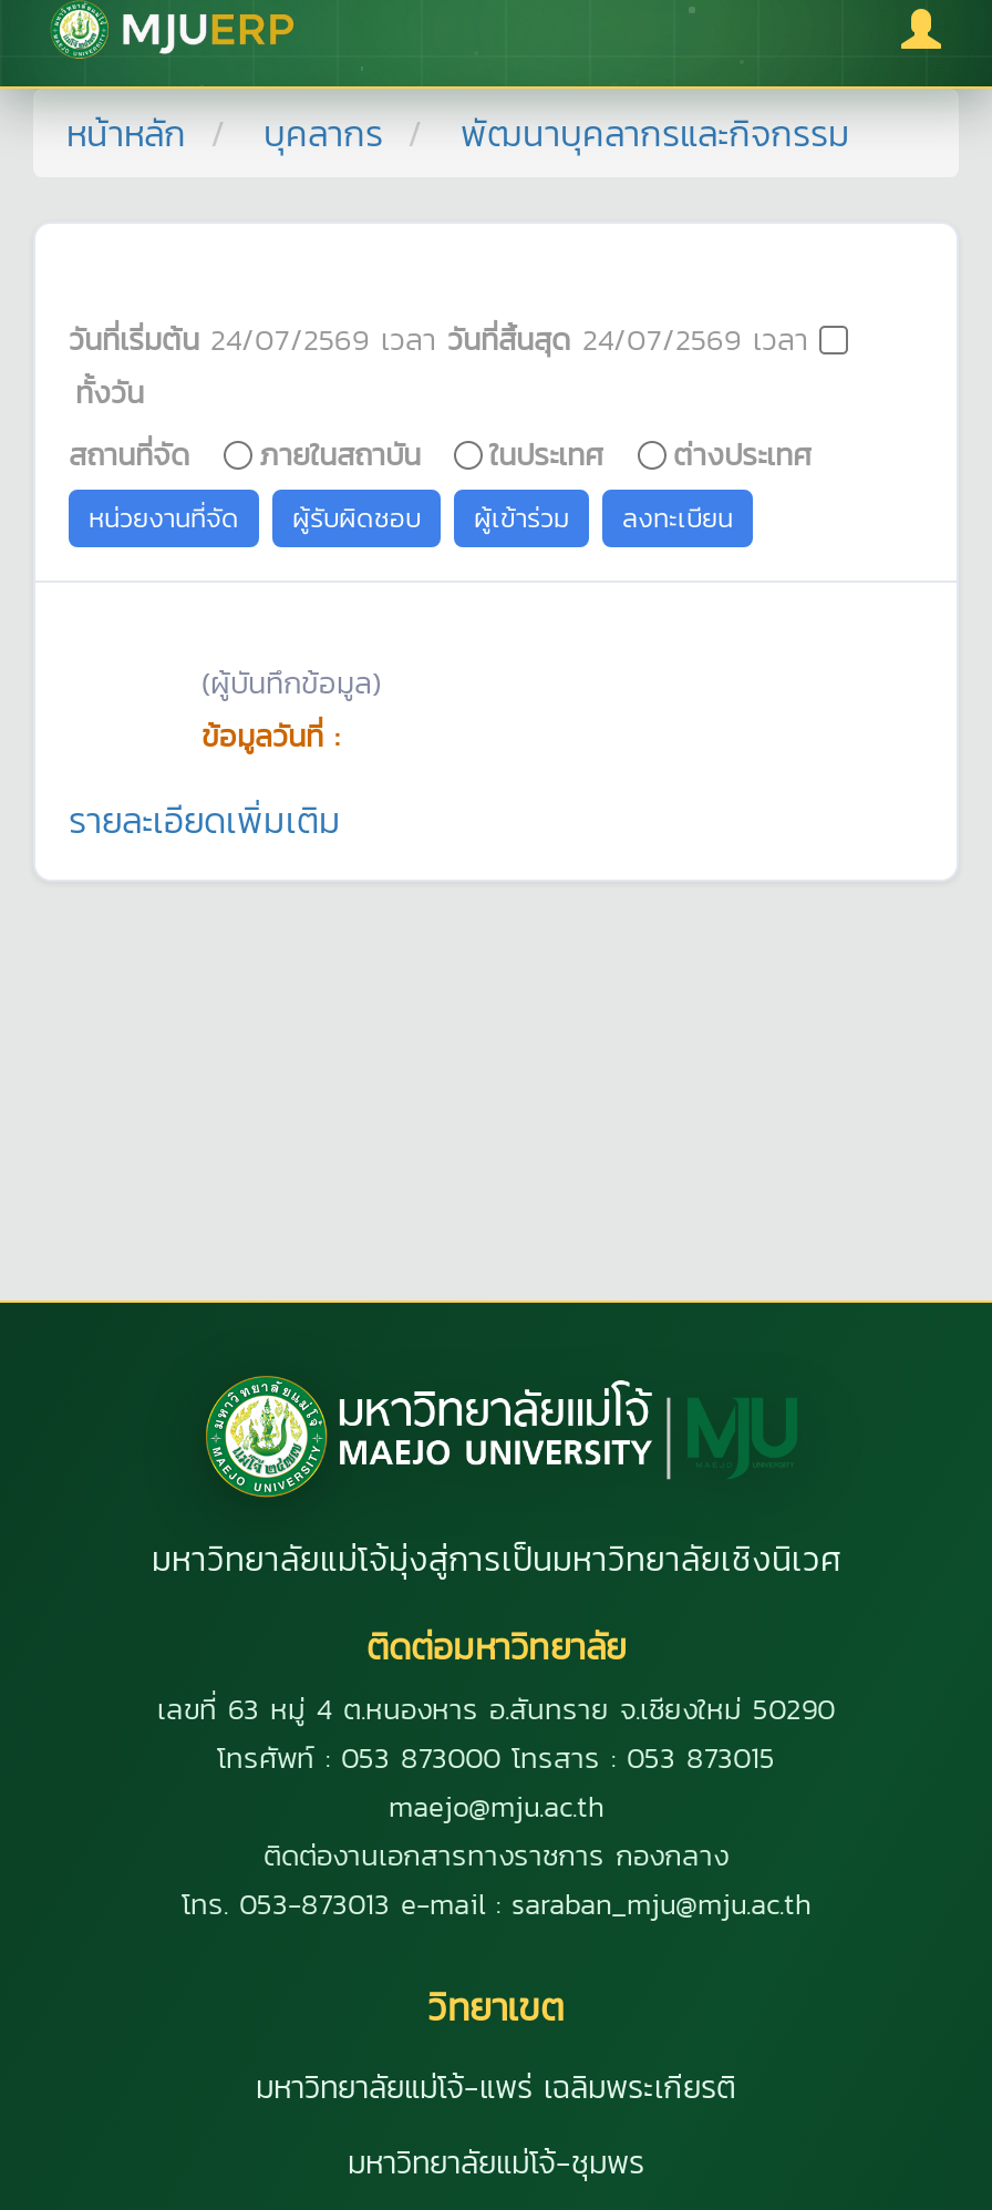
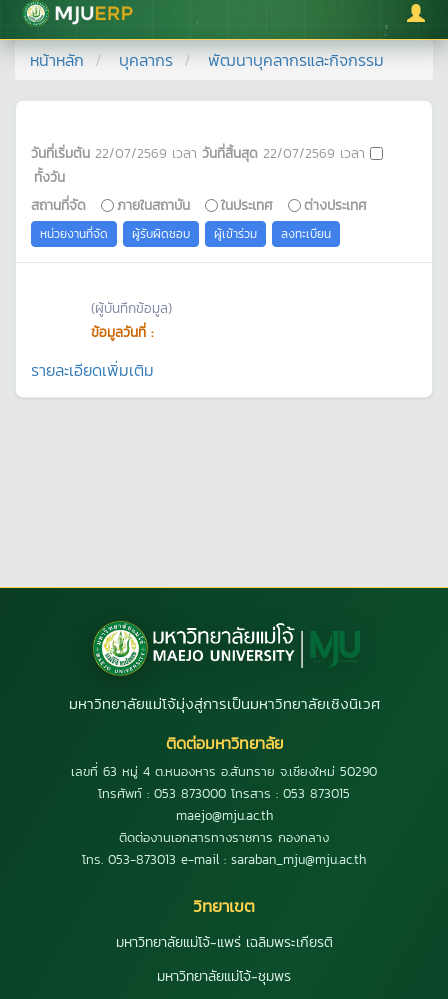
[69,317,819,361] วันที่เริ่มต้น 24/07/2569เวลาวันที่สิ้นสุด 24/07/2569เวลา -> [31,143,370,163] วันที่เริ่มต้น 22/07/2569เวลาวันที่สิ้นสุด 22/07/2569เวลา

